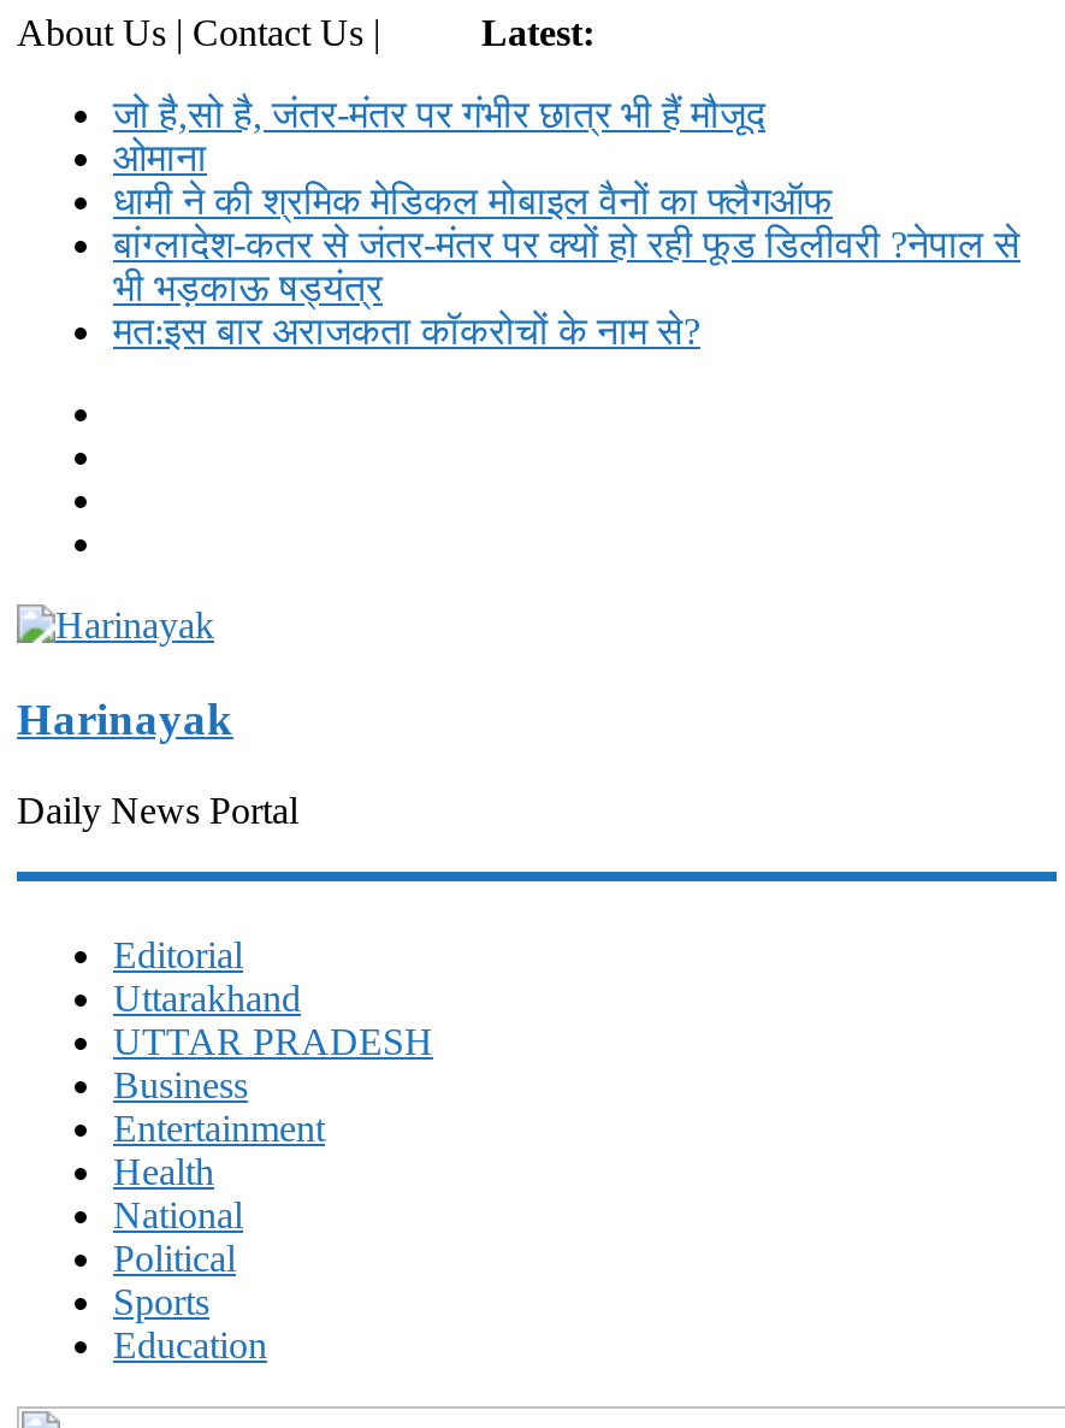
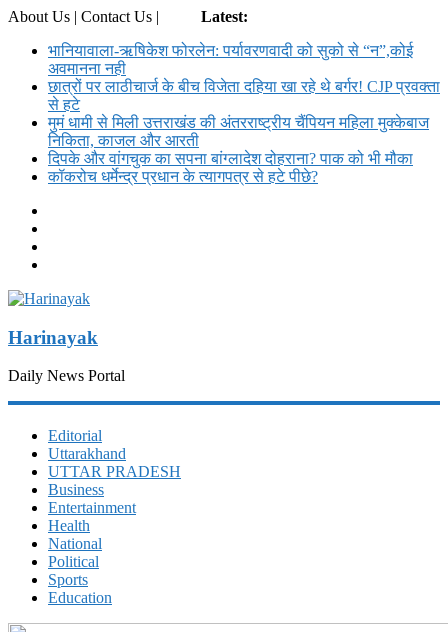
[113,94,1020,352] जो है,सो है, जंतर-मंतर पर गंभीर छात्र भी हैं मौजूद | ओमाना | धामी ने की श्रमिक मेडिकल मोबाइल वैनों का फ्लैगऑफ | बांग्लादेश-कतर से जंतर-मंतर पर क्यों हो रही फूड डिलीवरी ?नेपाल से | भी भड़काऊ षड्यंत्र | मत:इस बार अराजकता कॉकरोचों के नाम से? -> [48,42,440,185] भानियावाला-ऋषिकेश फोरलेन: पर्यावरणवादी को सुको से “न”,कोई | अवमानना नही | छात्रों पर लाठीचार्ज के बीच विजेता दहिया खा रहे थे बर्गर! CJP प्रवक्ता | से हटे | मुमं धामी से मिली उत्तराखंड की अंतरराष्ट्रीय चैंपियन महिला मुक्केबाज | निकिता, काजल और आरती | दिपके और वांगचुक का सपना बांग्लादेश दोहराना? पाक को भी मौका | कॉकरोच धर्मेन्द्र प्रधान के त्यागपत्र से हटे पीछे?

